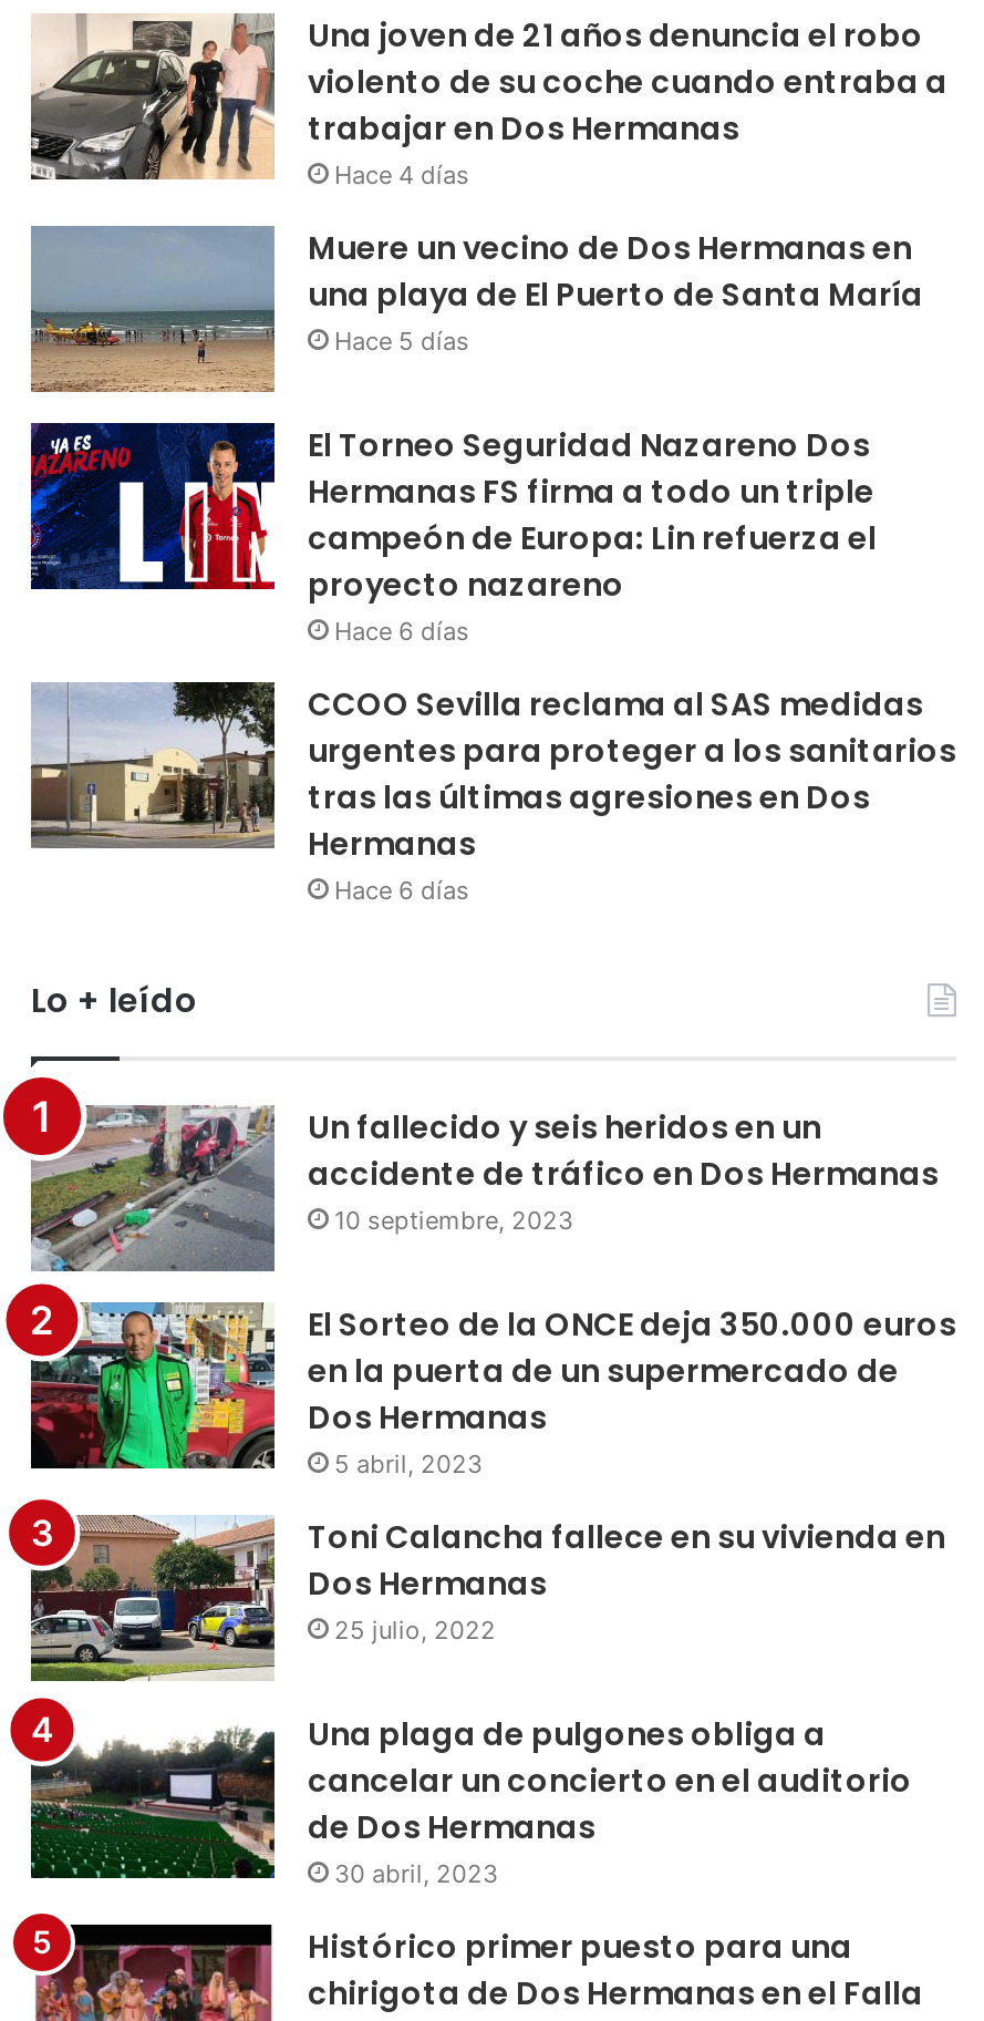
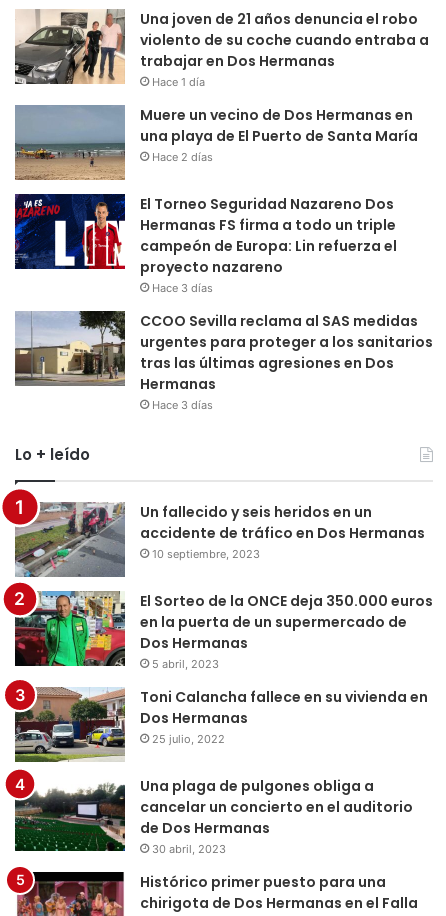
[334,159,469,190] Hace 4 días -> [152,75,205,89] Hace 1 día
[334,325,469,356] Hace 5 días -> [152,150,213,164] Hace 2 días
[334,615,469,646] Hace 6 días -> [152,281,213,295] Hace 3 días
[334,875,469,906] Hace 6 días -> [152,398,213,412] Hace 3 días

